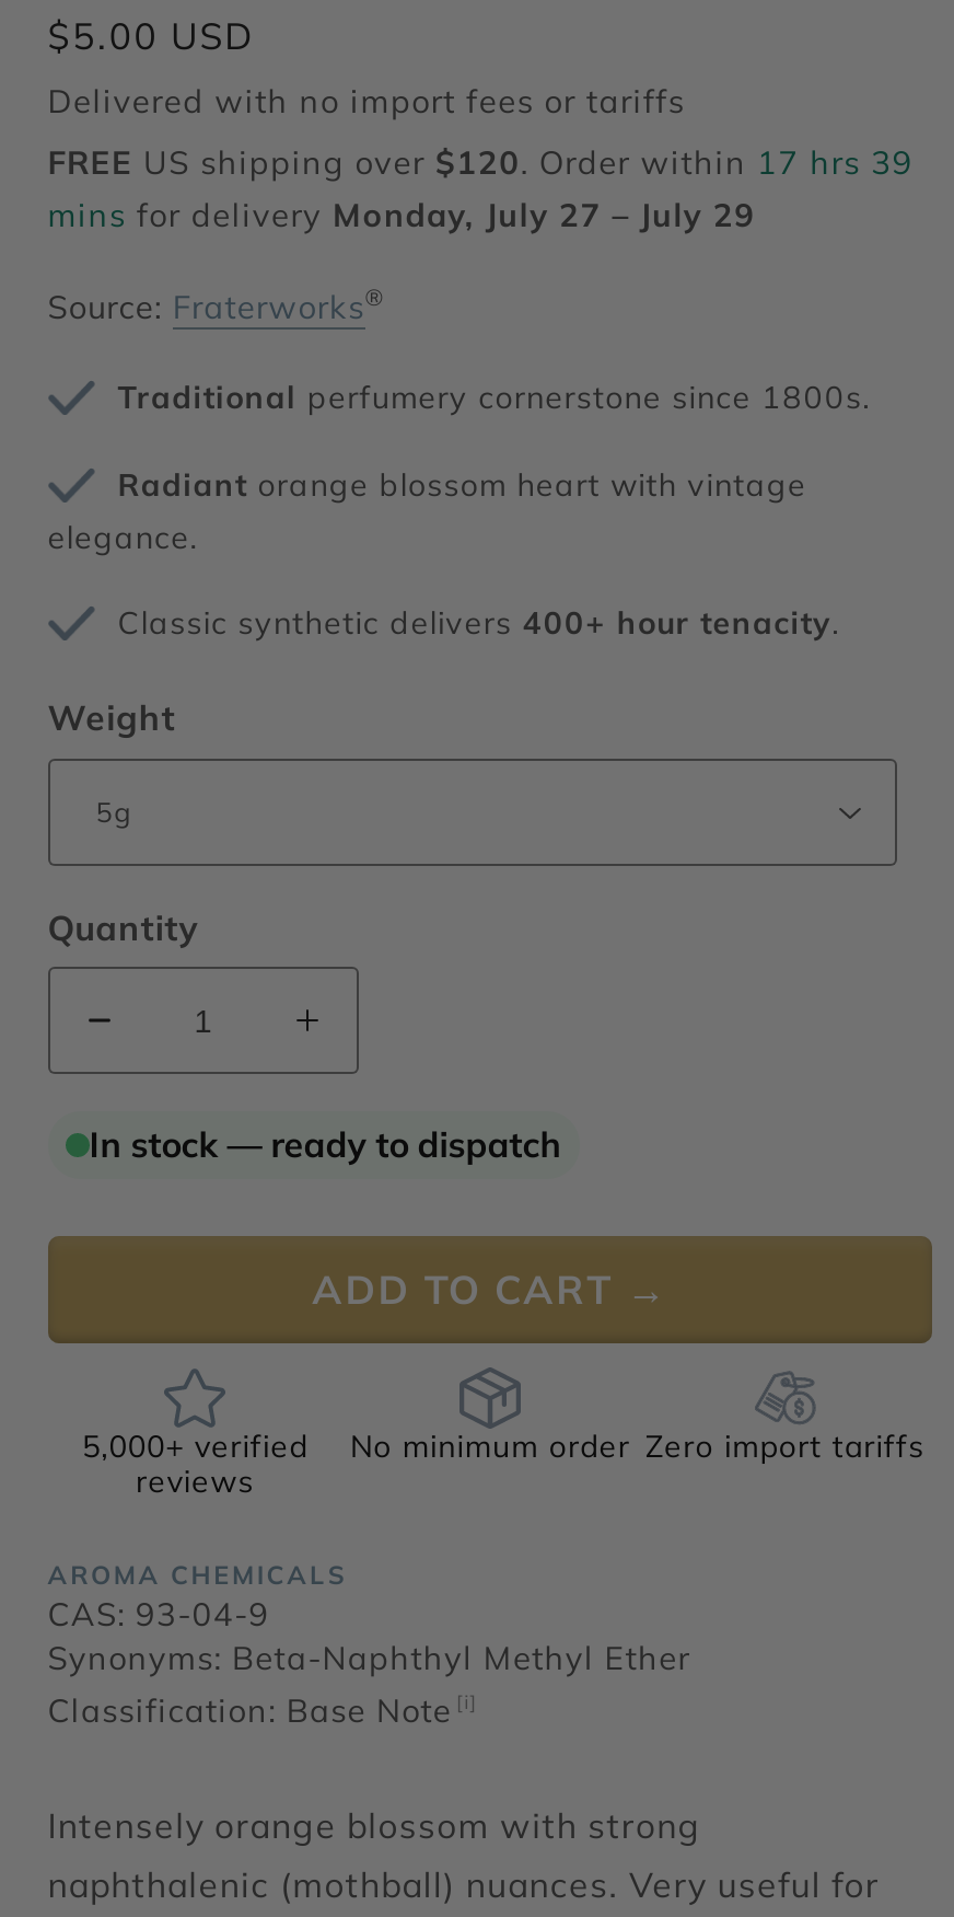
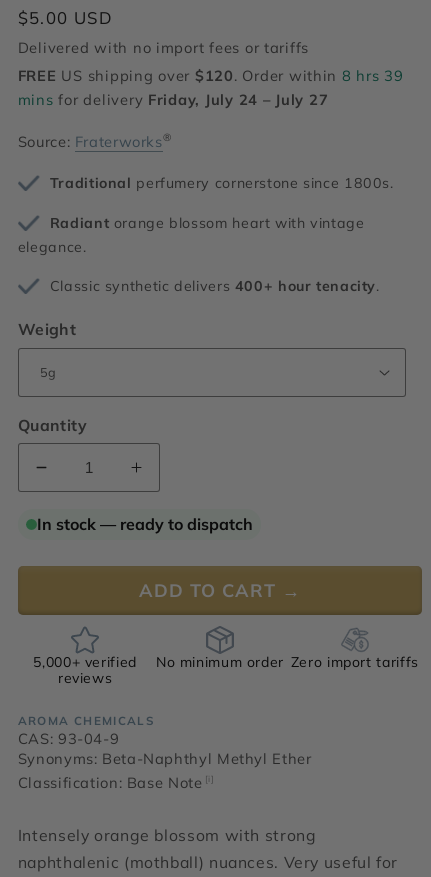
[48,142,914,183] FREE US shipping over $120. Order within 17 hrs 39 -> [18,66,404,85] FREE US shipping over $120. Order within 8 hrs 39
[48,194,756,236] mins for delivery Monday, July 27 – July 29 -> [18,90,328,109] mins for delivery Friday, July 24 – July 27

